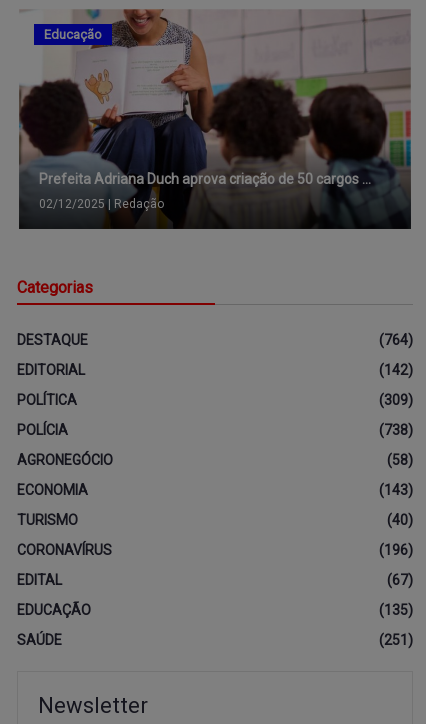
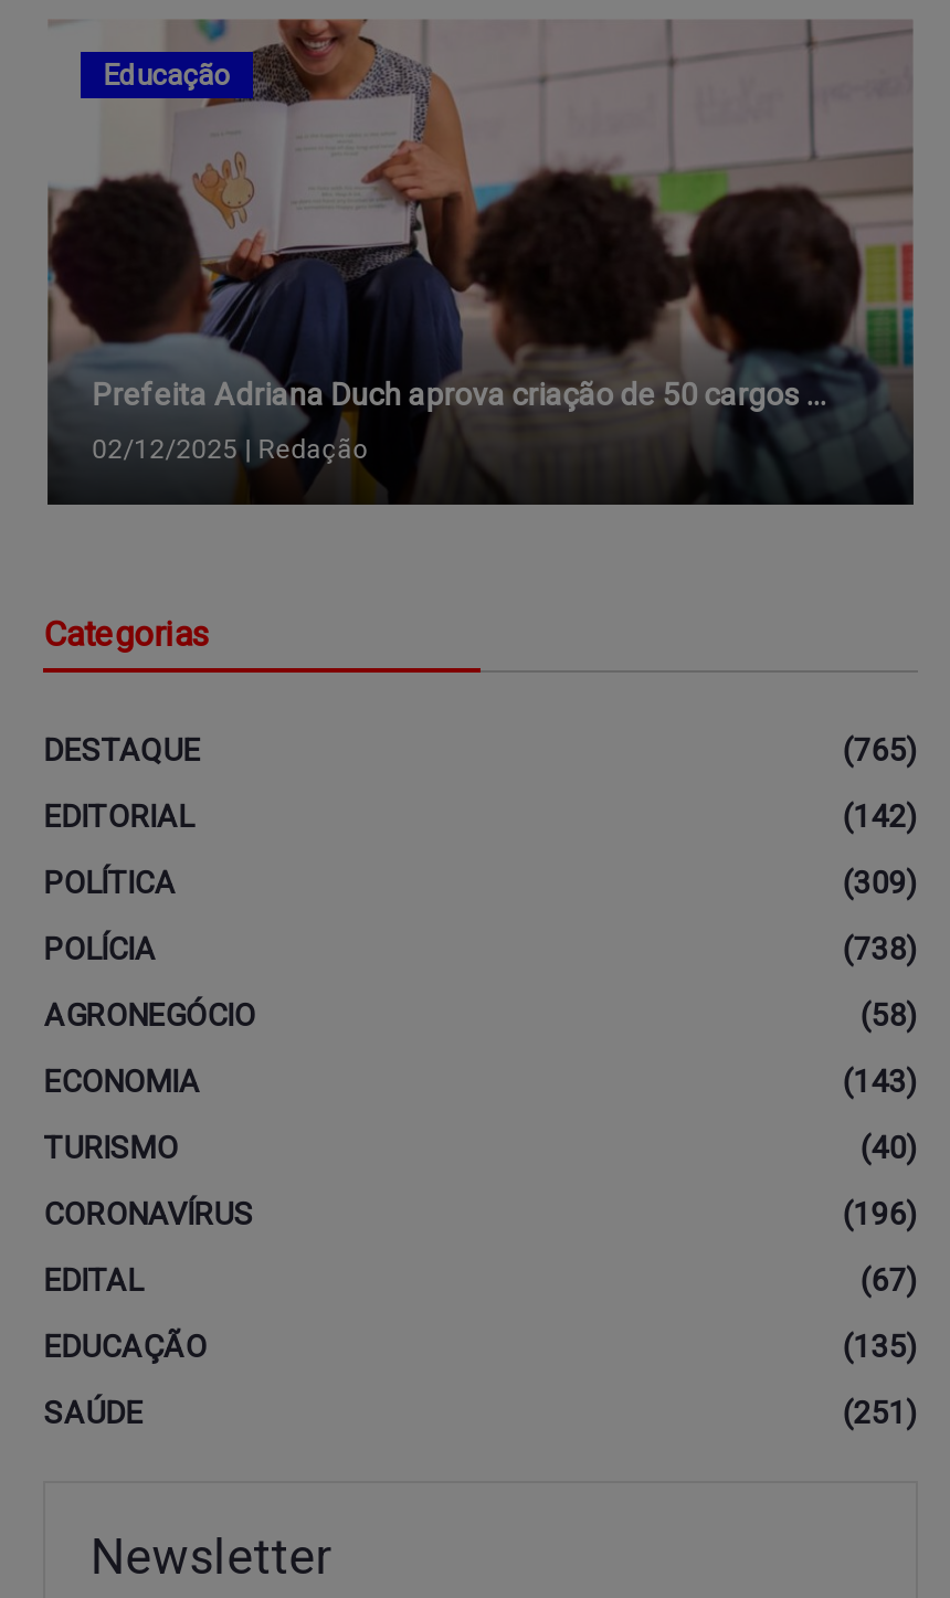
[379,332,413,348] (764) -> [842,731,918,767] (765)

